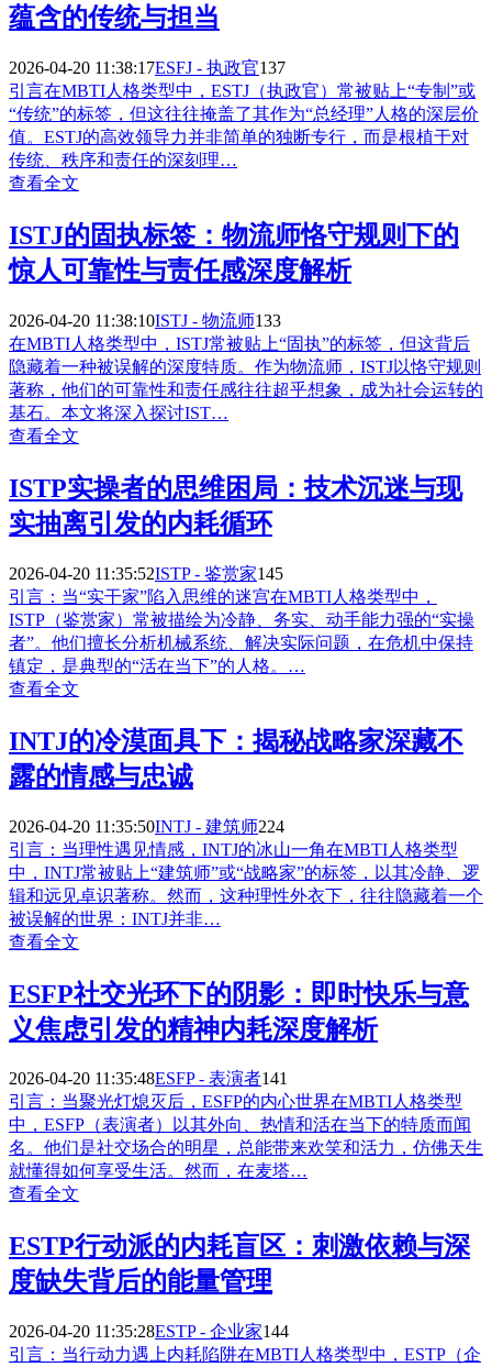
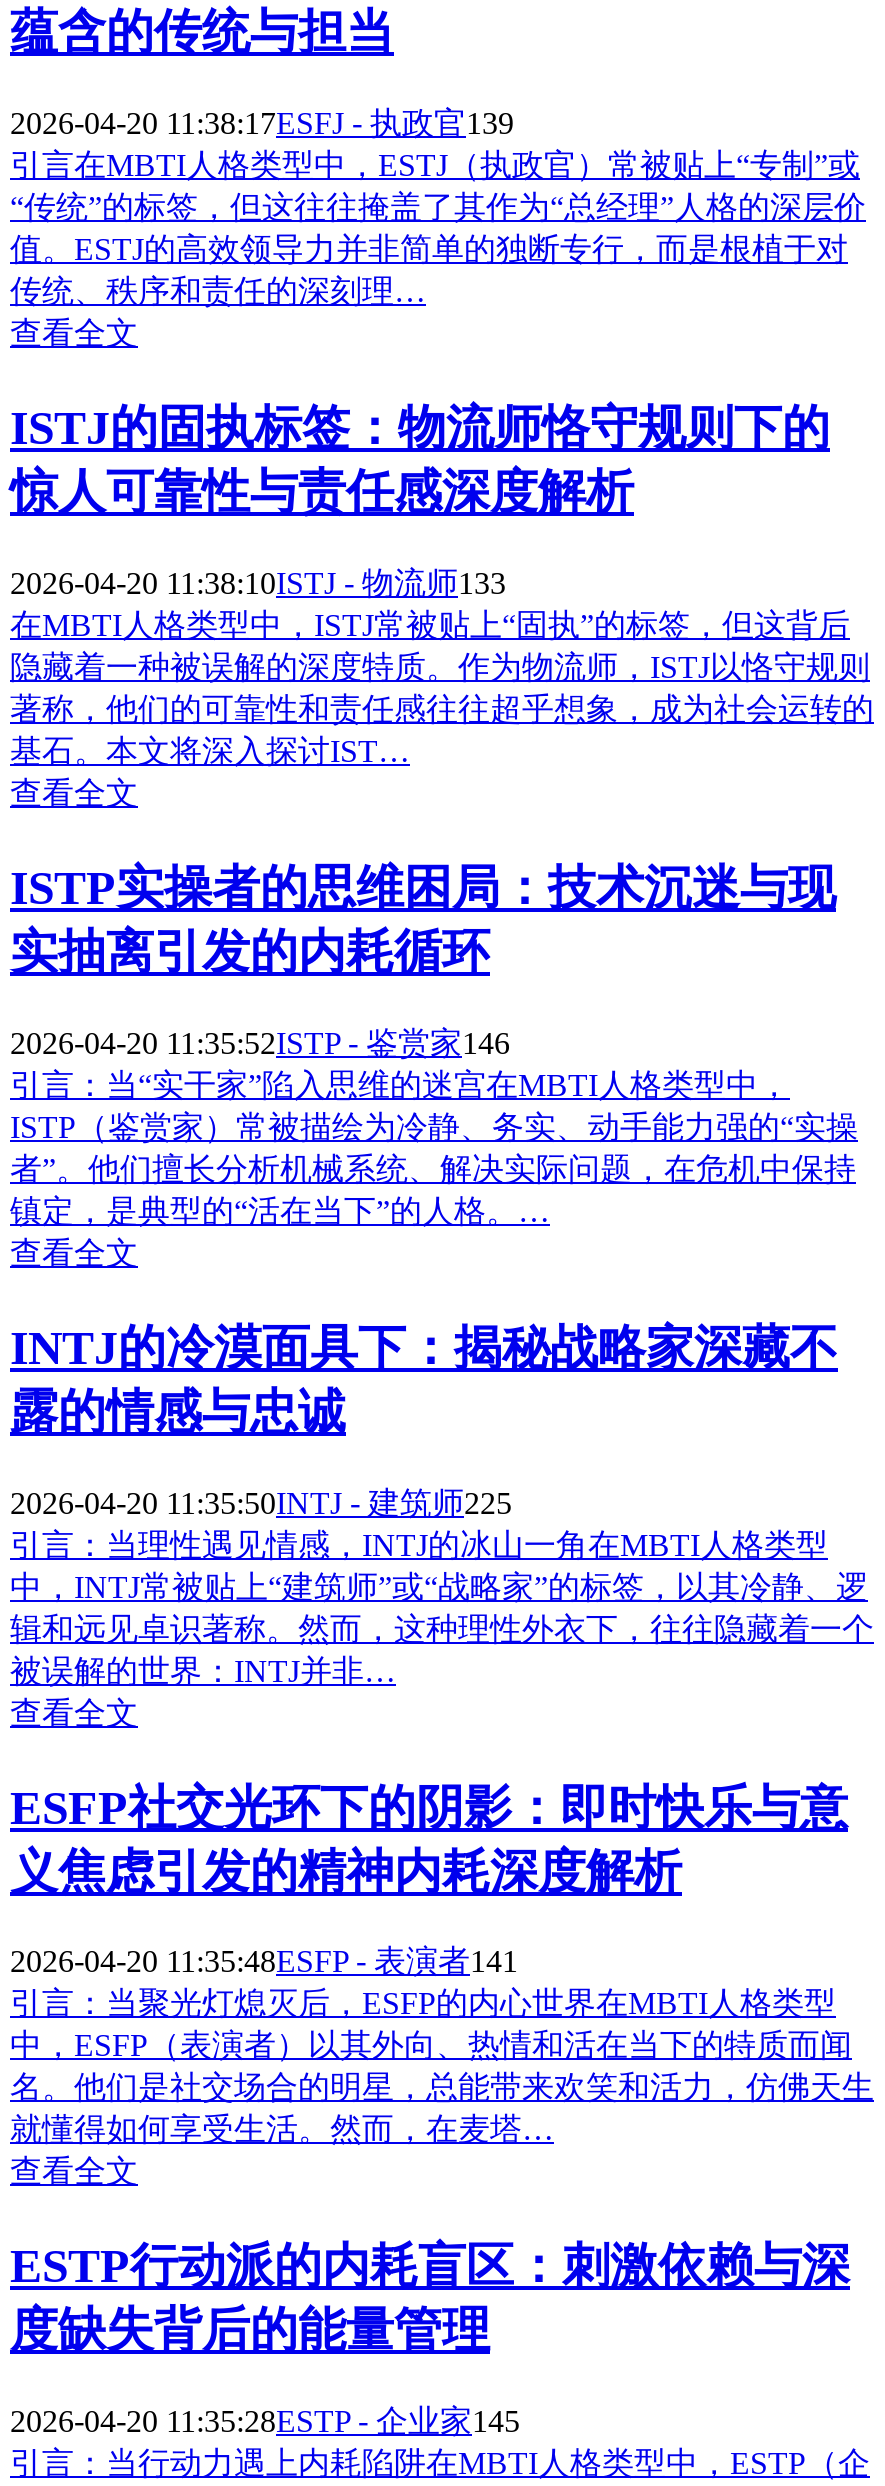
[9,59,286,77] 2026-04-20 11:38:17ESFJ - 执政官137 -> [10,106,514,140] 2026-04-20 11:38:17ESFJ - 执政官139
[9,564,283,583] 2026-04-20 11:35:52ISTP - 鉴赏家145 -> [10,1026,510,1060] 2026-04-20 11:35:52ISTP - 鉴赏家146
[9,817,284,835] 2026-04-20 11:35:50INTJ - 建筑师224 -> [10,1485,512,1519] 2026-04-20 11:35:50INTJ - 建筑师225
[9,1322,289,1341] 2026-04-20 11:35:28ESTP - 企业家144 -> [10,2404,520,2438] 2026-04-20 11:35:28ESTP - 企业家145

